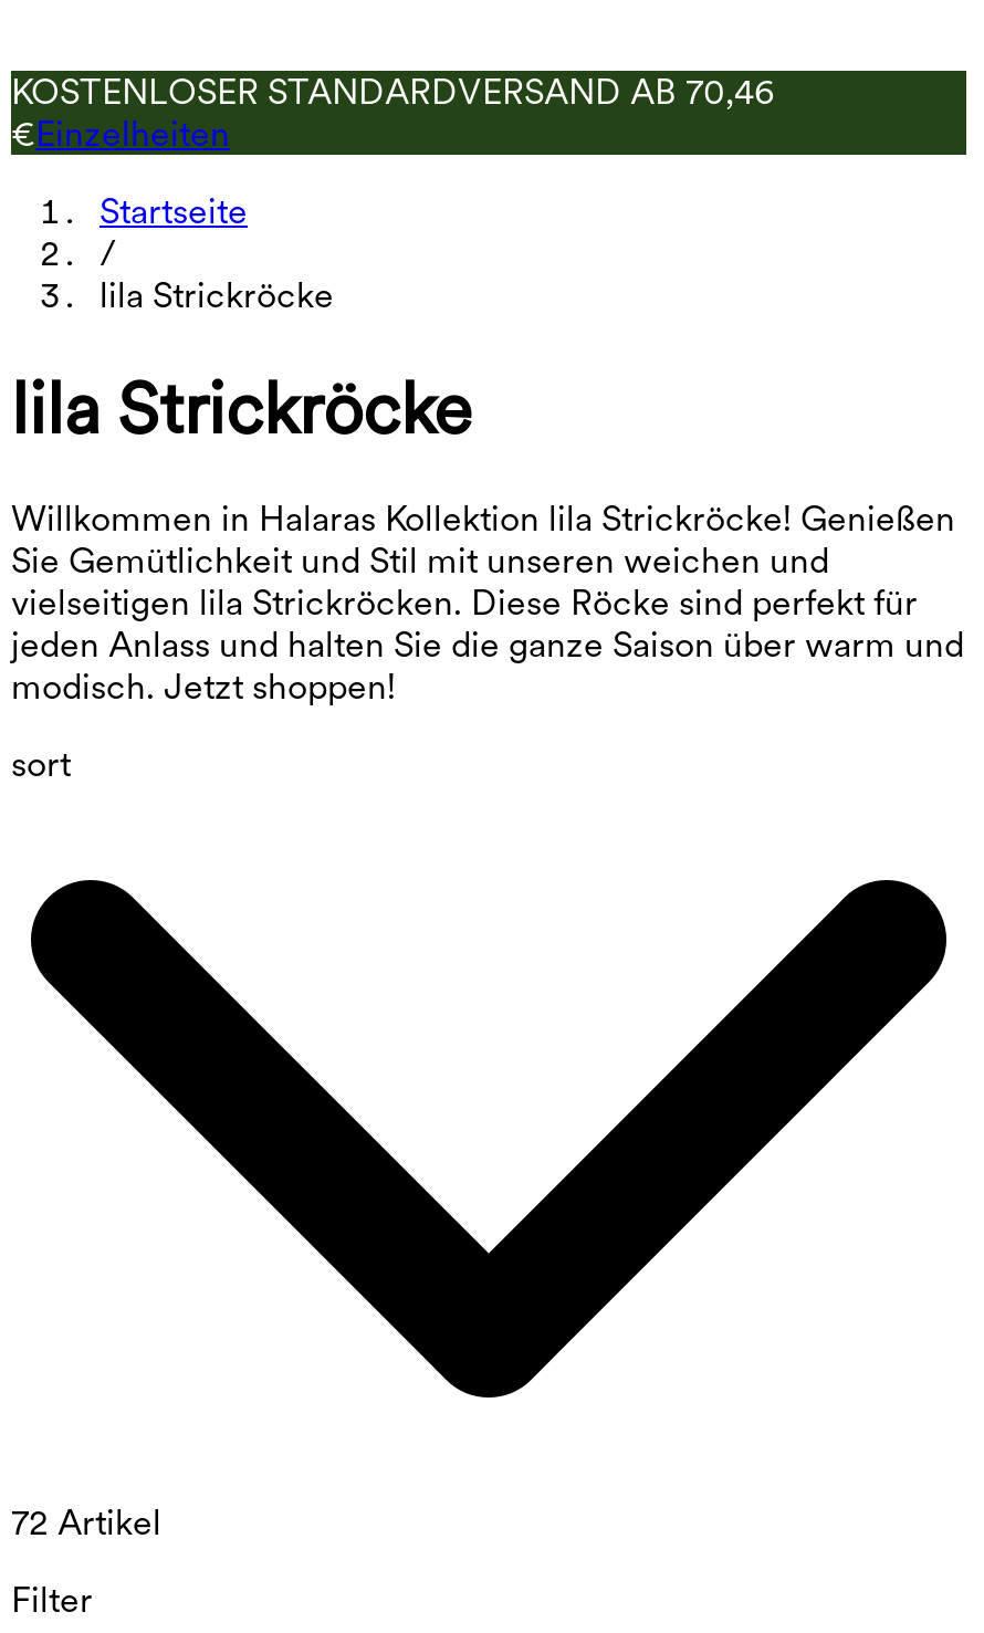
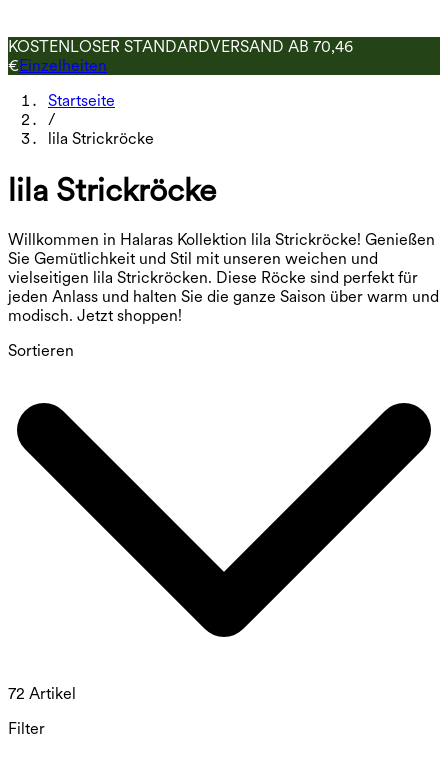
[11,744,71,786] sort -> [8,341,74,360] Sortieren

